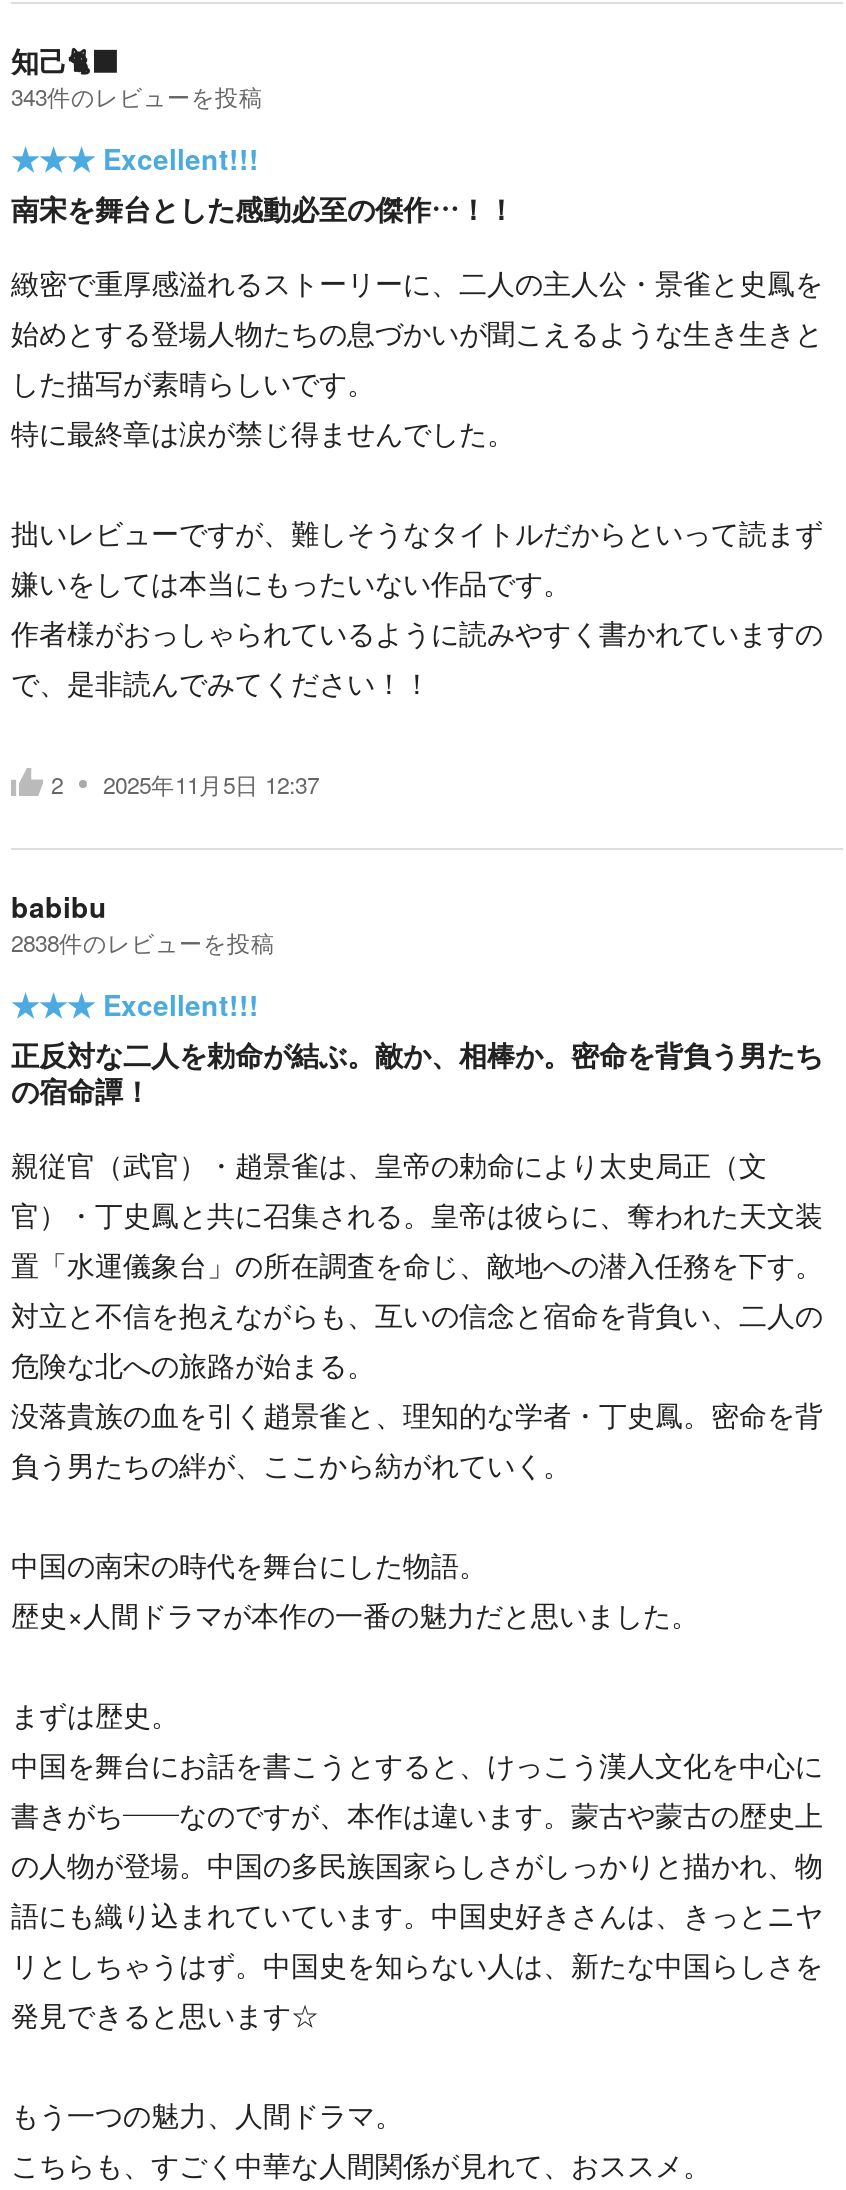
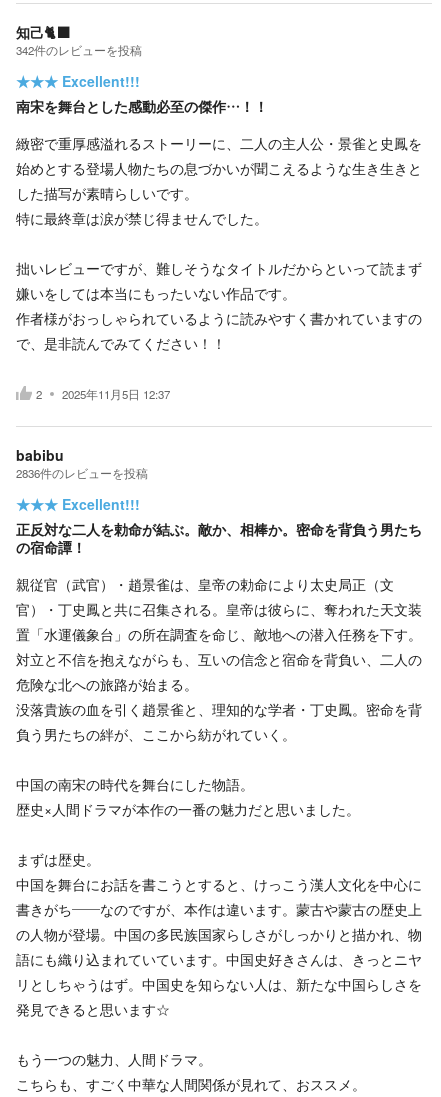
[11,80,263,112] 343件のレビューを投稿 -> [16,42,142,58] 342件のレビューを投稿
[11,926,275,958] 2838件のレビューを投稿 -> [16,465,148,481] 2836件のレビューを投稿

